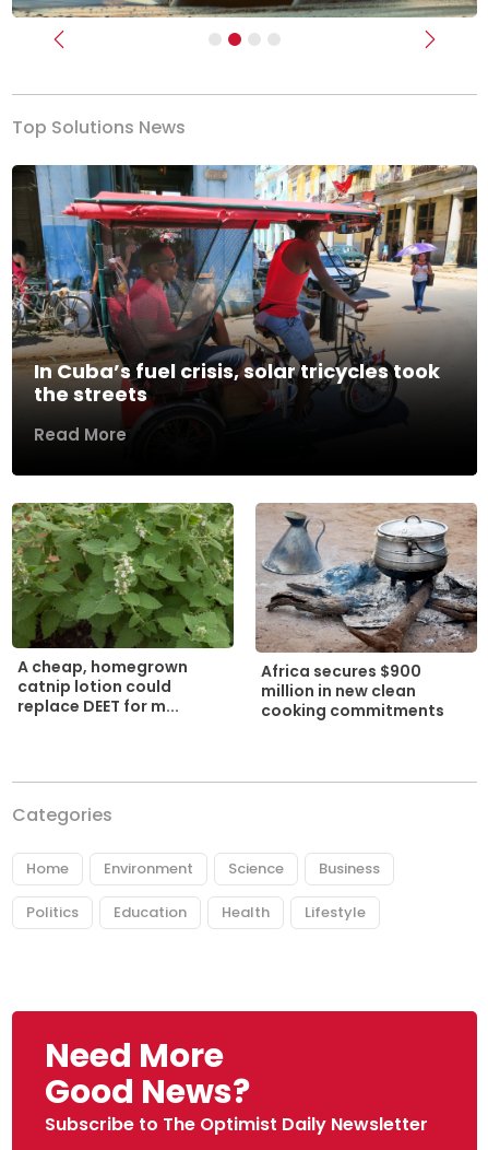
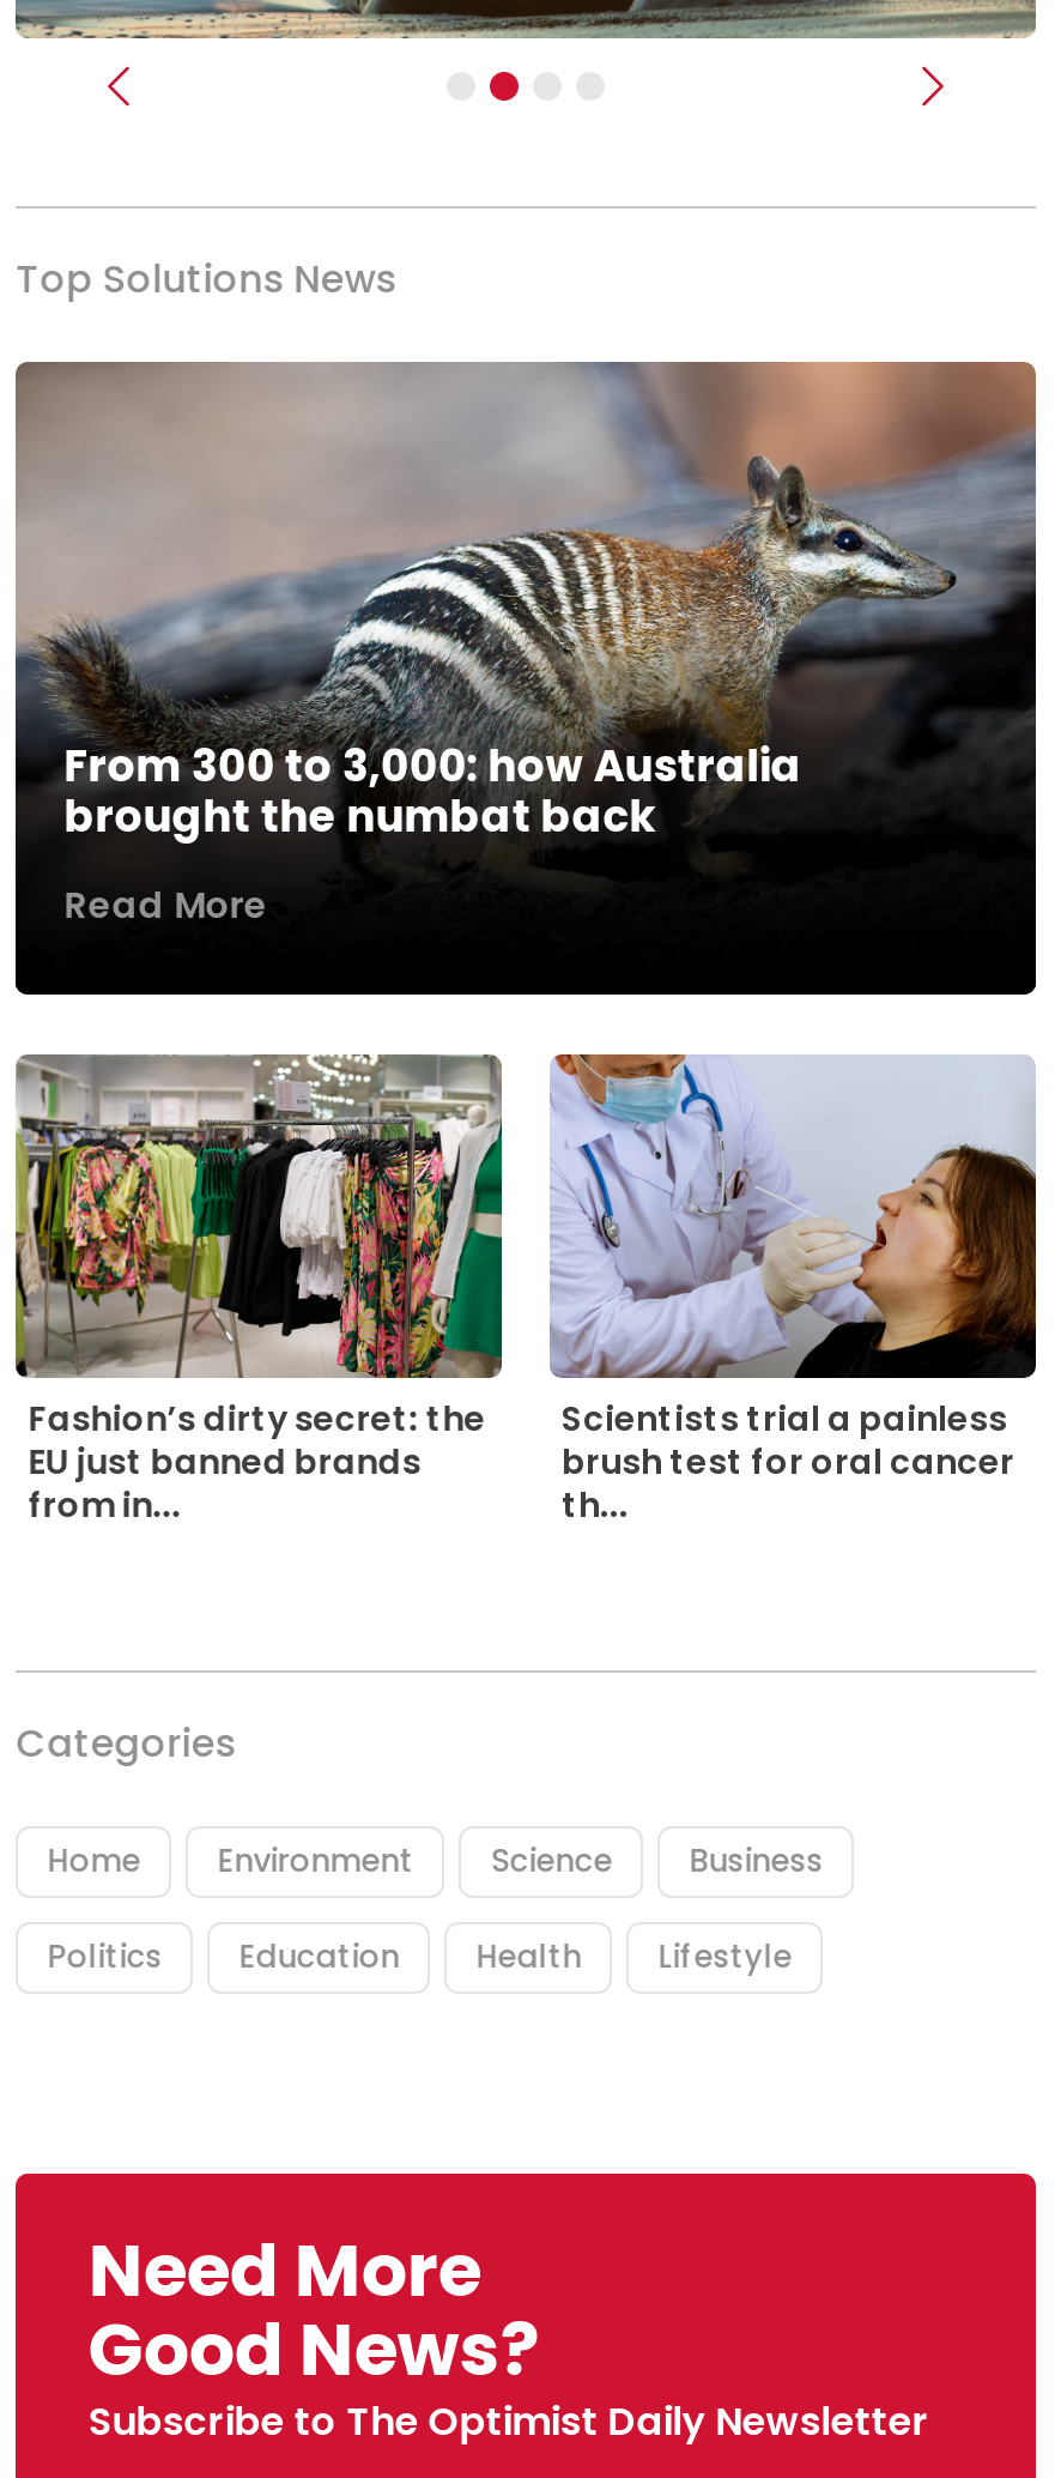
[11,164,477,407] [image] | In Cuba’s fuel crisis, solar tricycles took | the streets -> [16,359,1038,846] [image] | From 300 to 3,000: how Australia | brought the numbat back
[12,503,235,717] [image] | A cheap, homegrown | catnip lotion could | replace DEET for m... -> [16,1054,504,1529] [image] | Fashion’s dirty secret: the | EU just banned brands | from in...
[255,503,478,722] [image] | Africa secures $900 | million in new clean | cooking commitments -> [550,1054,1038,1529] [image] | Scientists trial a painless | brush test for oral cancer | th...

